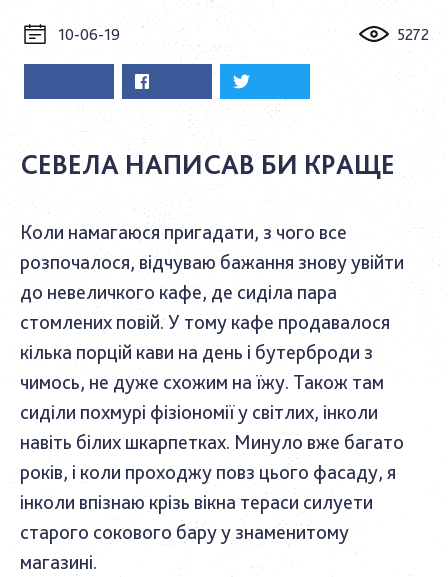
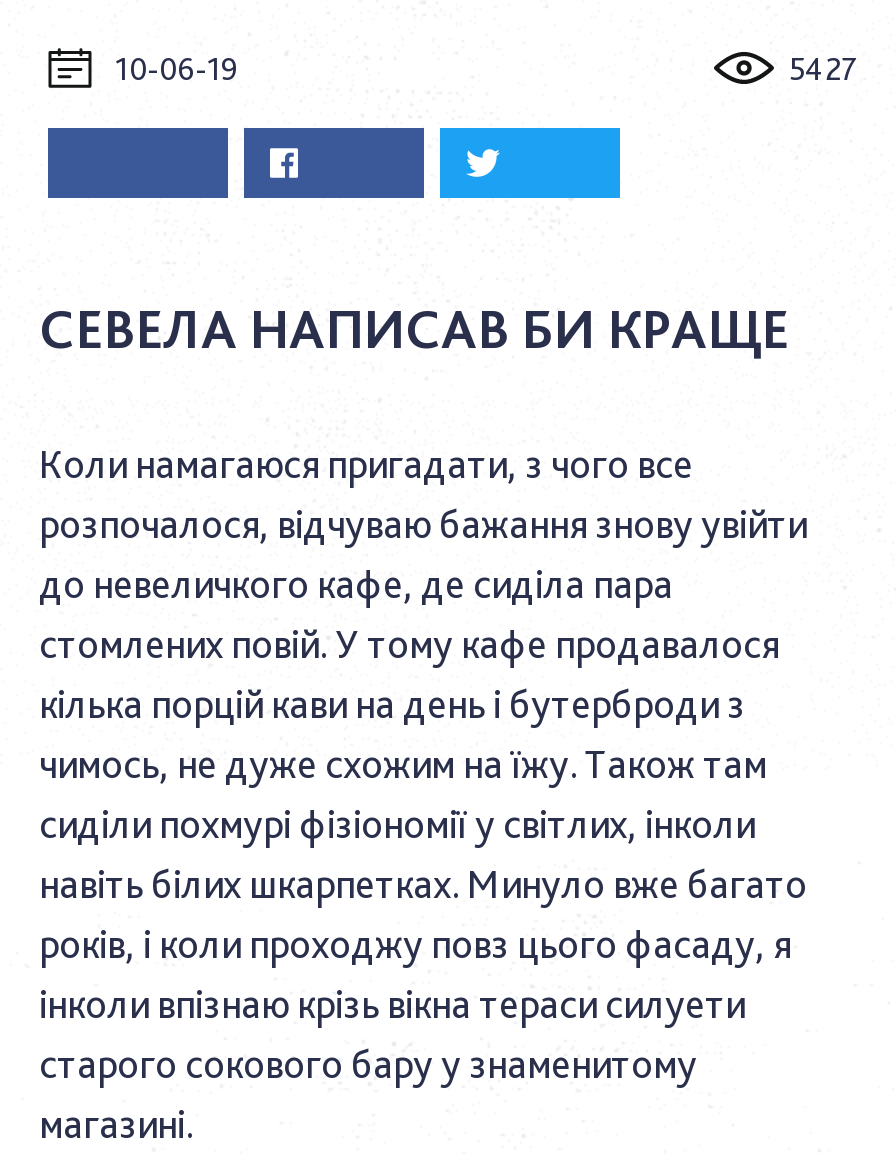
[396,25,428,44] 5272 -> [789,49,857,87] 5427

